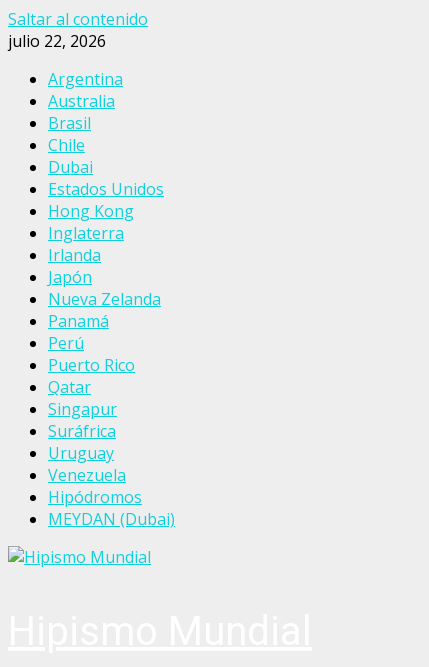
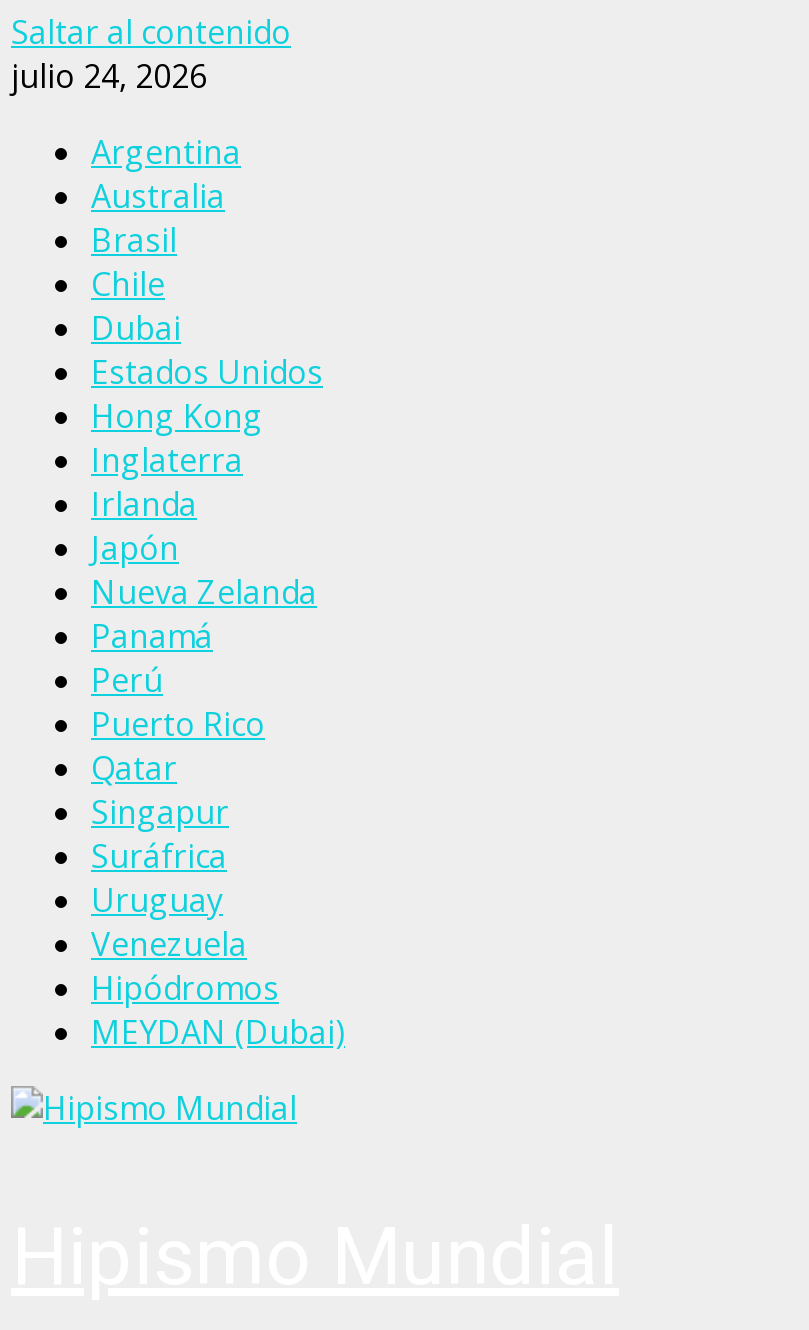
[8,30,106,52] julio 22, 2026 -> [11,54,207,98] julio 24, 2026

